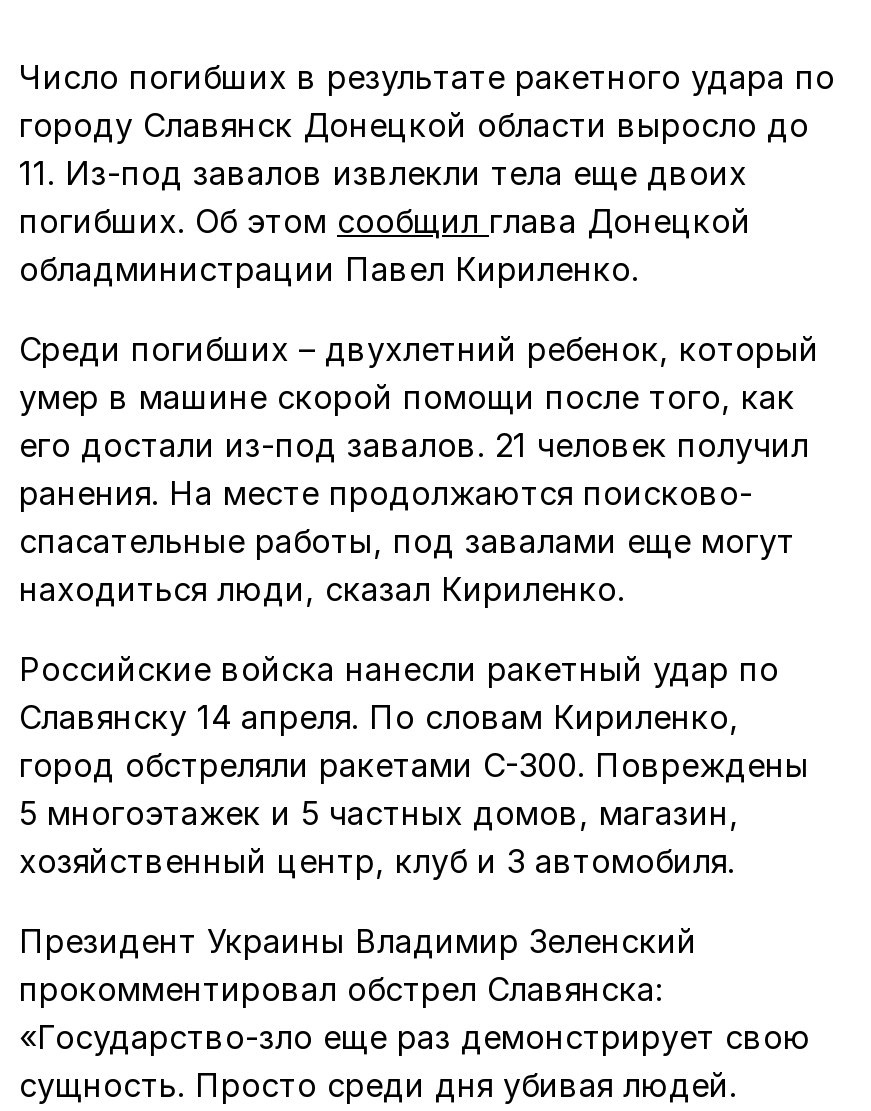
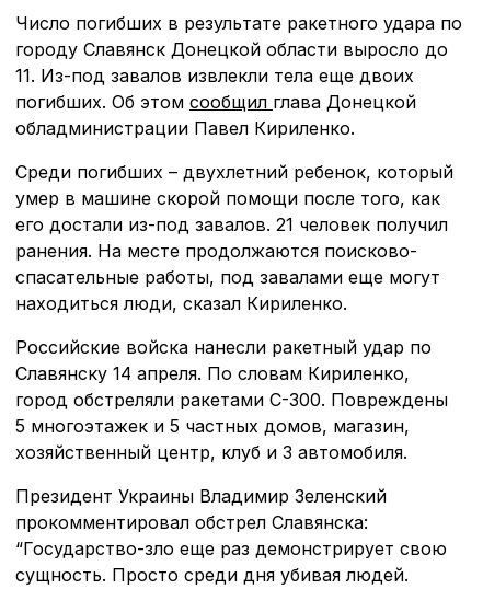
[19,1017,811,1057] «Государство-зло еще раз демонстрирует свою -> [15,537,447,559] “Государство-зло еще раз демонстрирует свою

